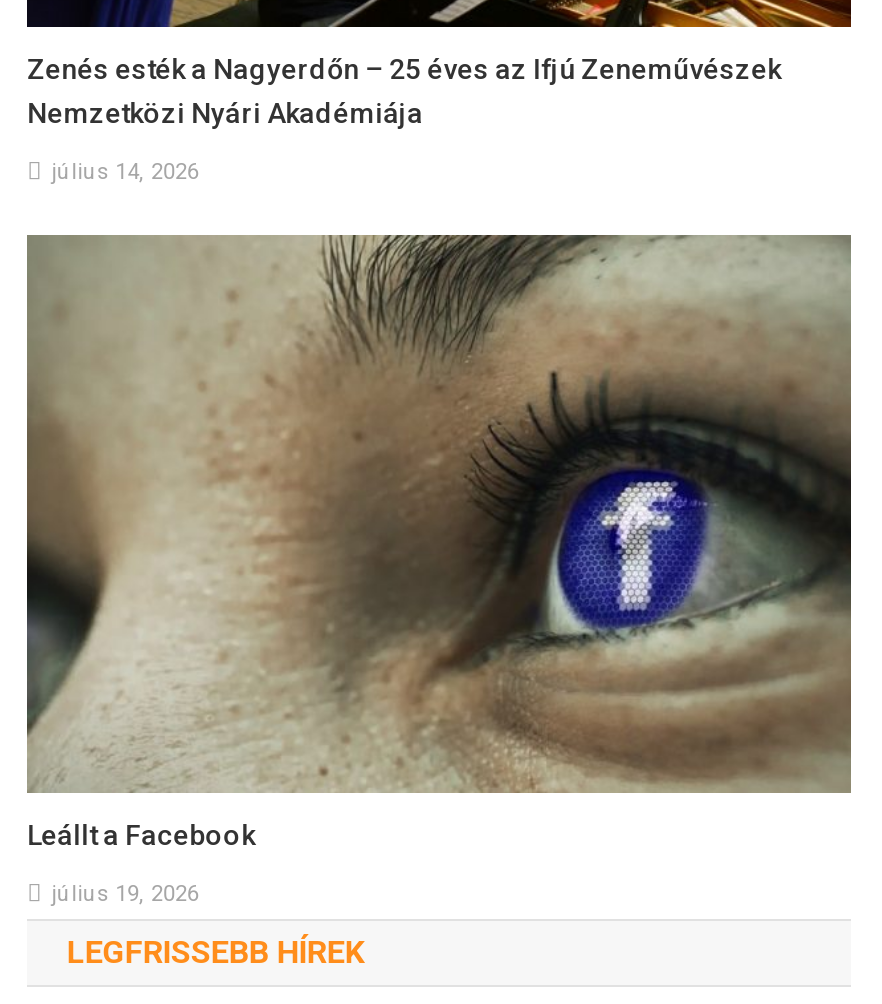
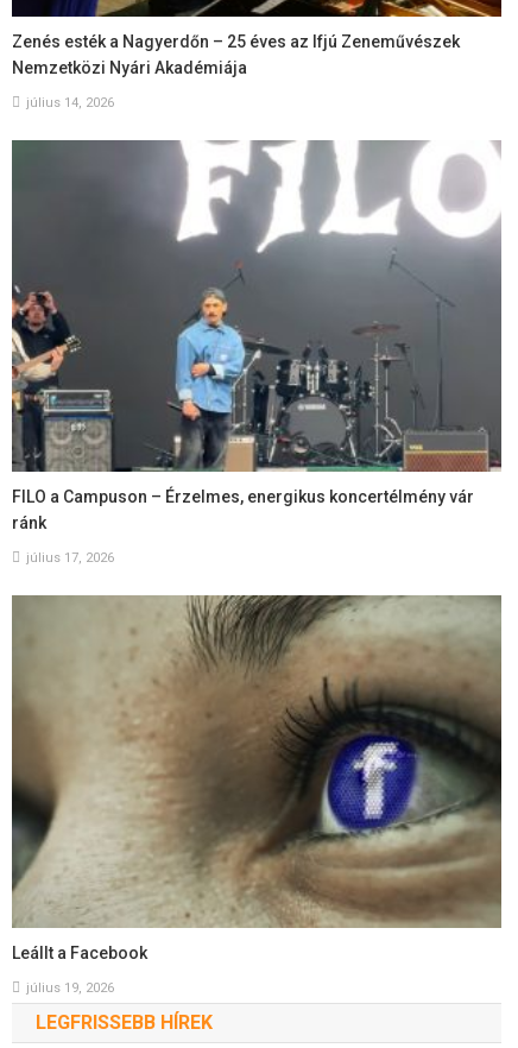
none -> [11,139,501,566] [image] | FILO a Campuson – Érzelmes, energikus koncertélmény vár | ránk | július 17, 2026

